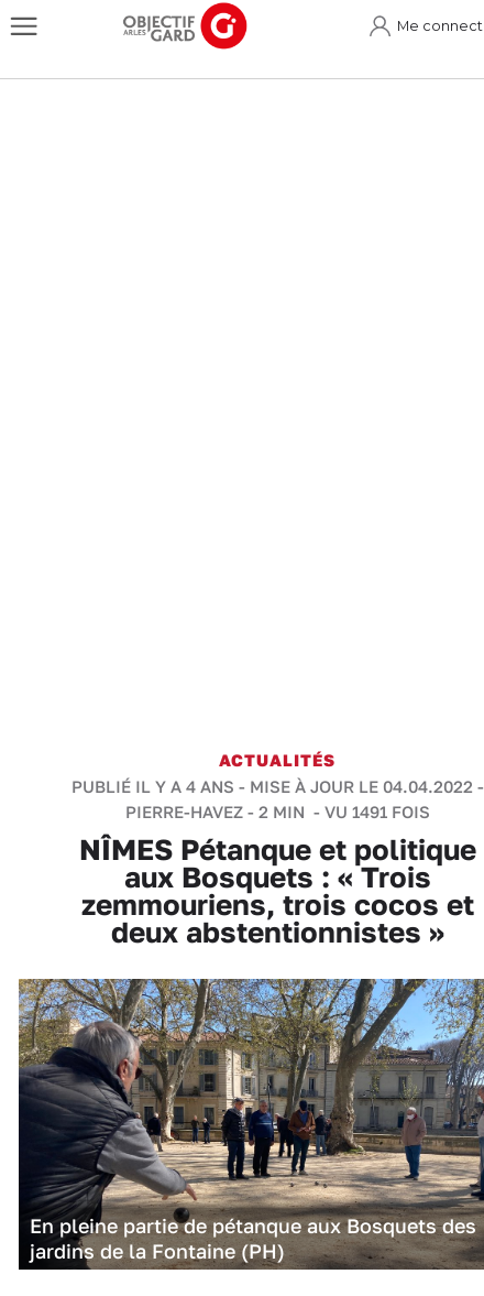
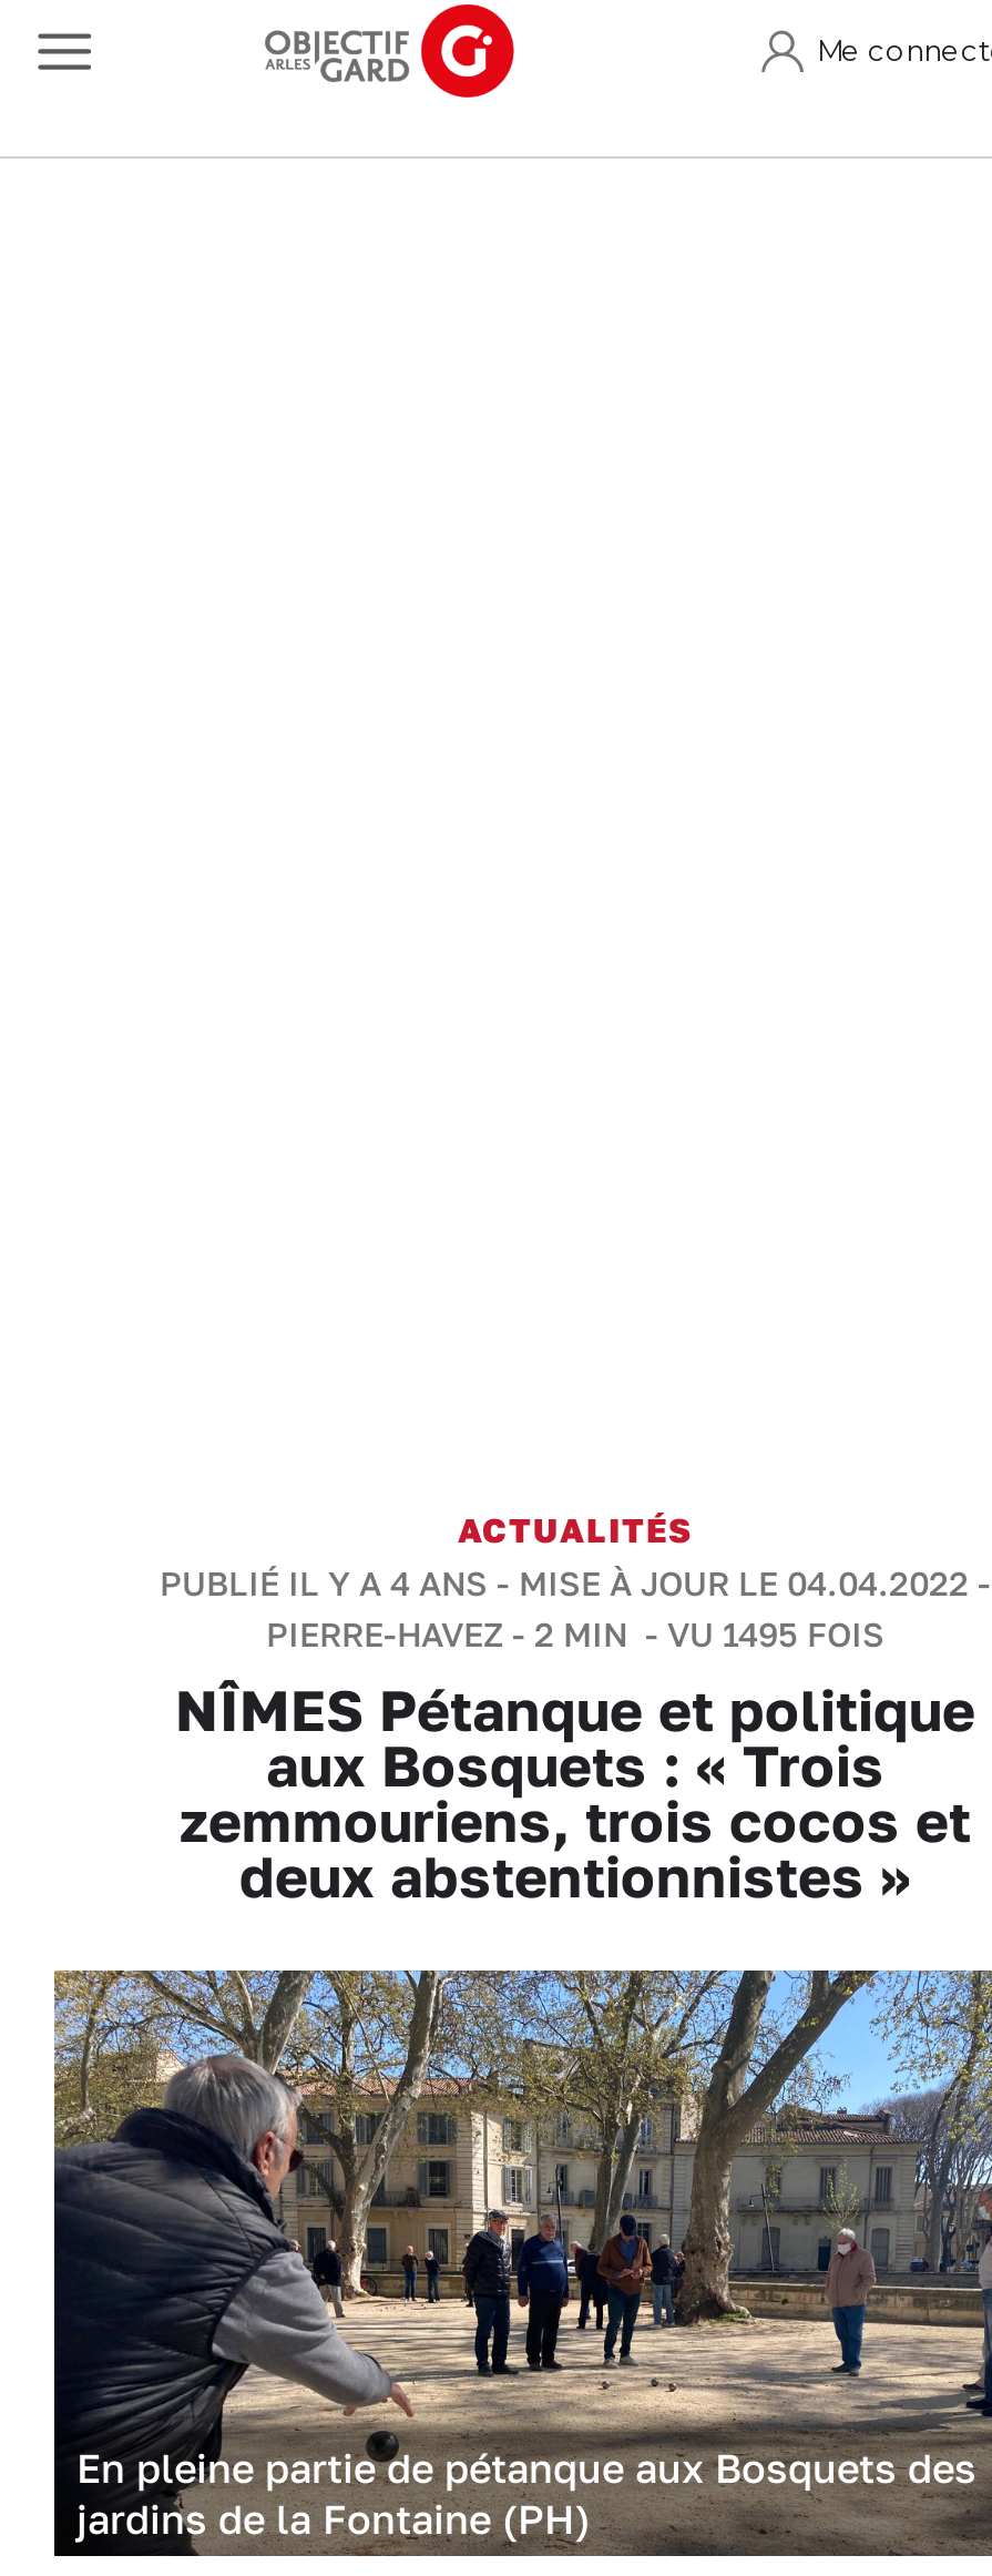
[125,802,430,821] PIERRE-HAVEZ - 2 MIN - VU 1491 FOIS -> [266,1613,884,1653] PIERRE-HAVEZ - 2 MIN - VU 1495 FOIS

